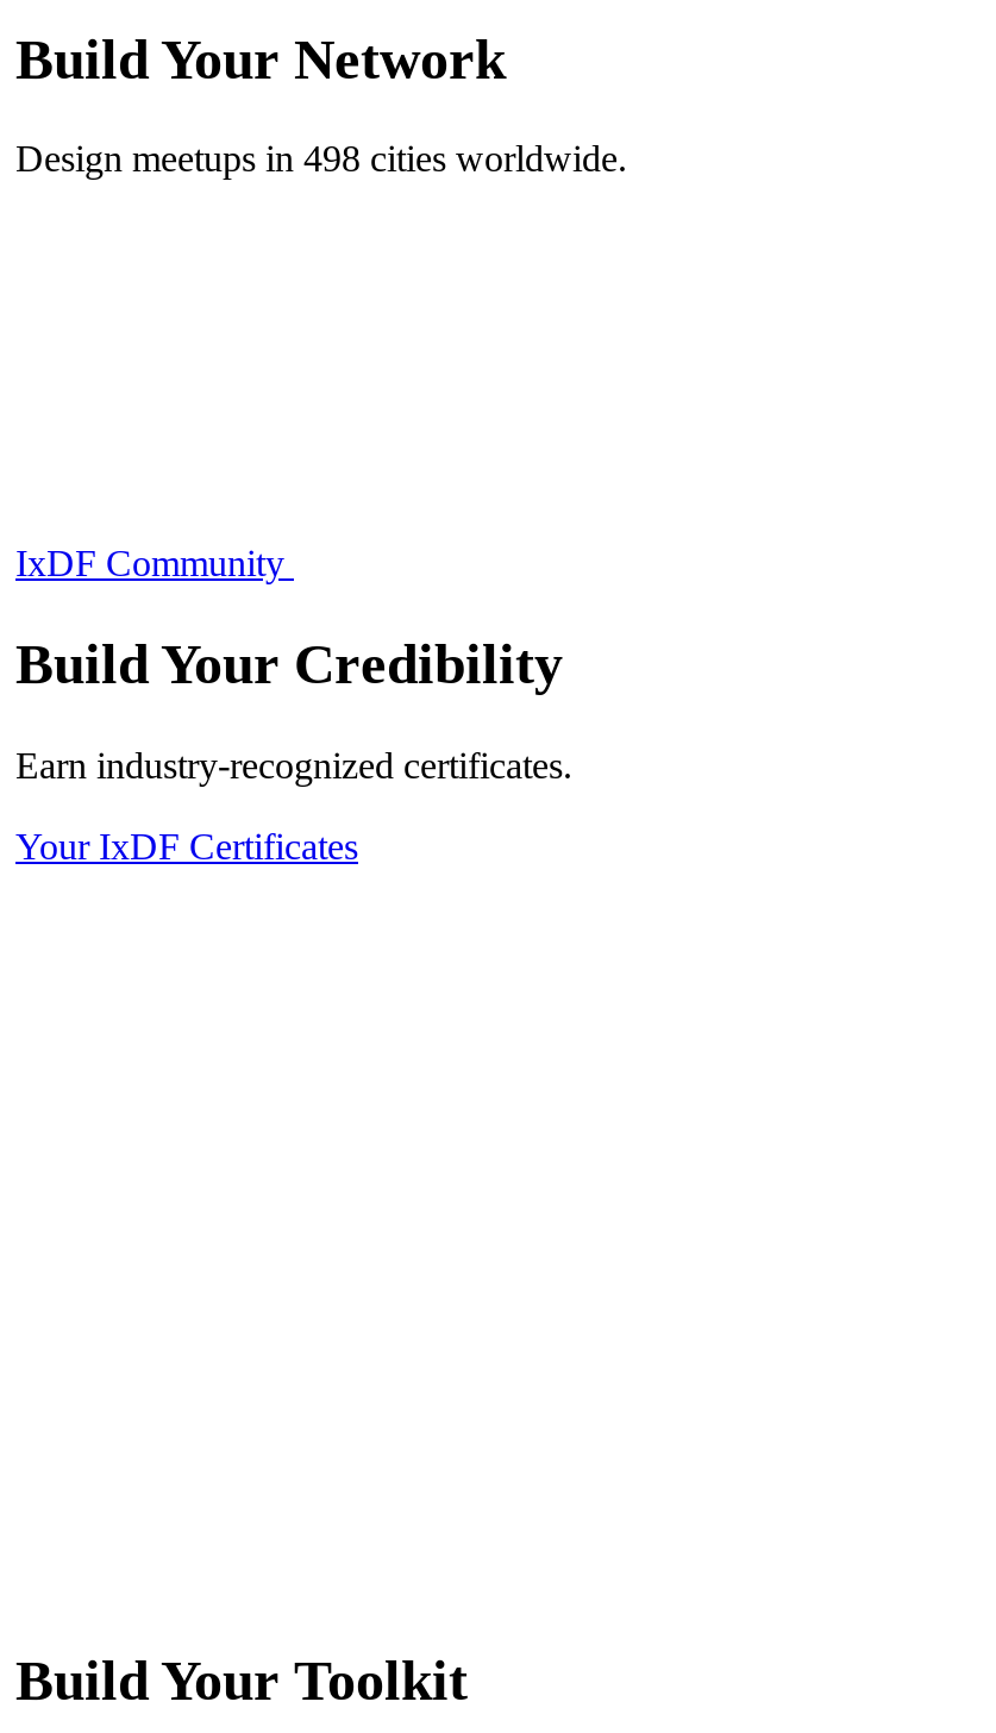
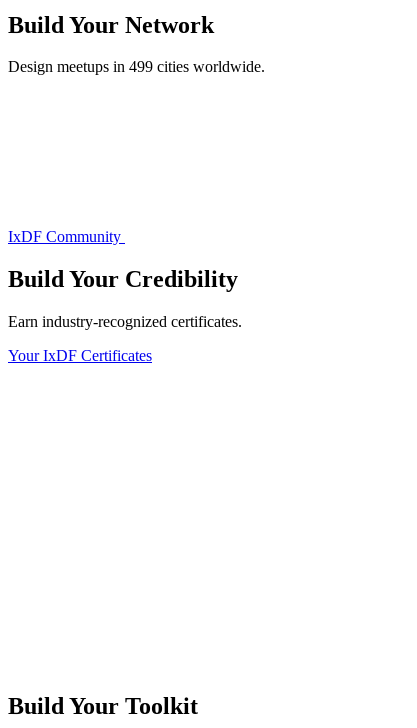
[15,139,627,179] Design meetups in 498 cities worldwide. -> [8,58,265,75] Design meetups in 499 cities worldwide.

